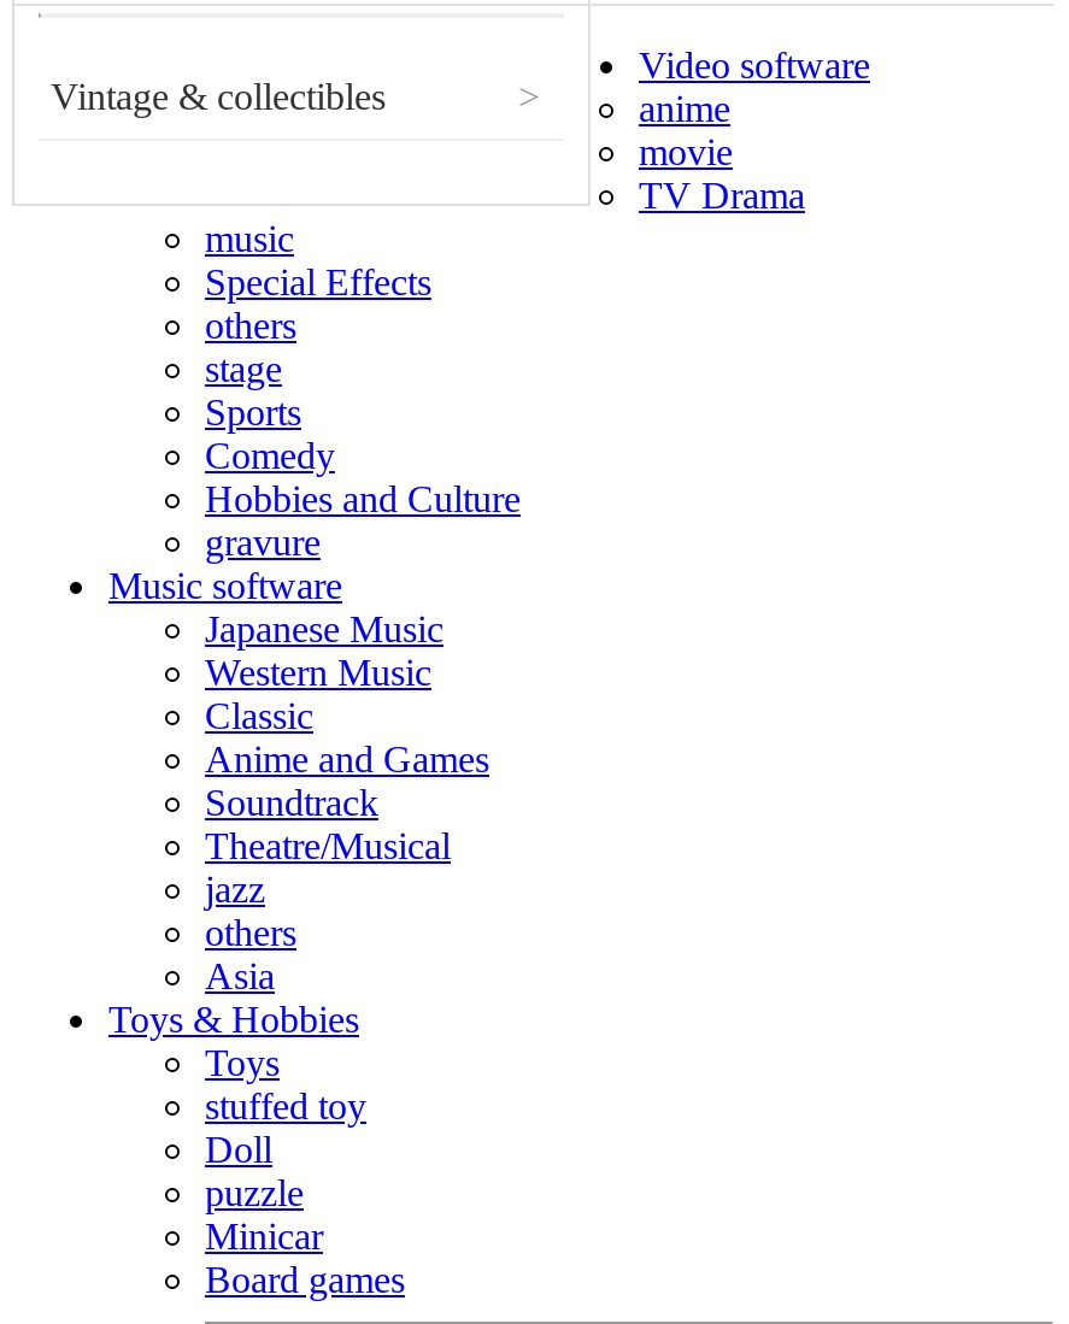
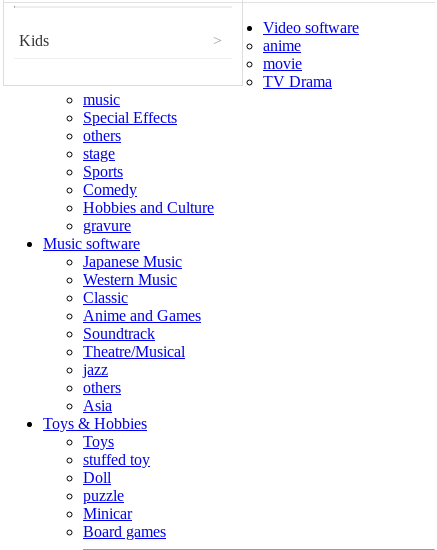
[51,76,386,117] Vintage & collectibles -> [19,32,49,49] Kids

